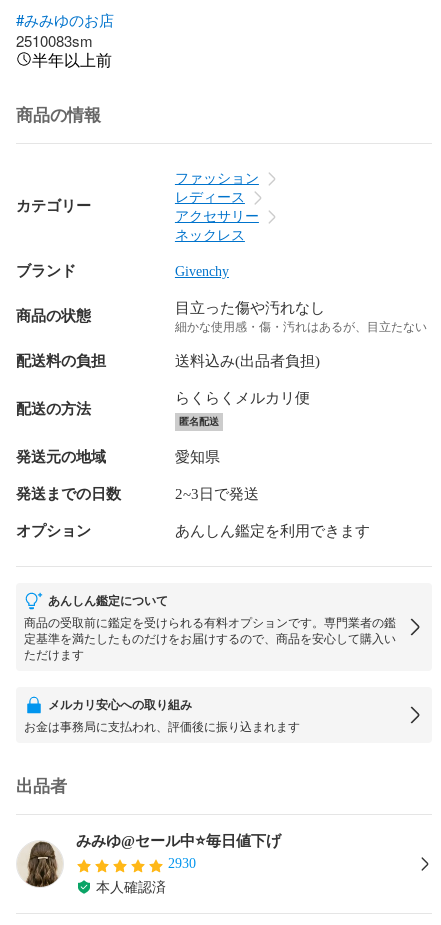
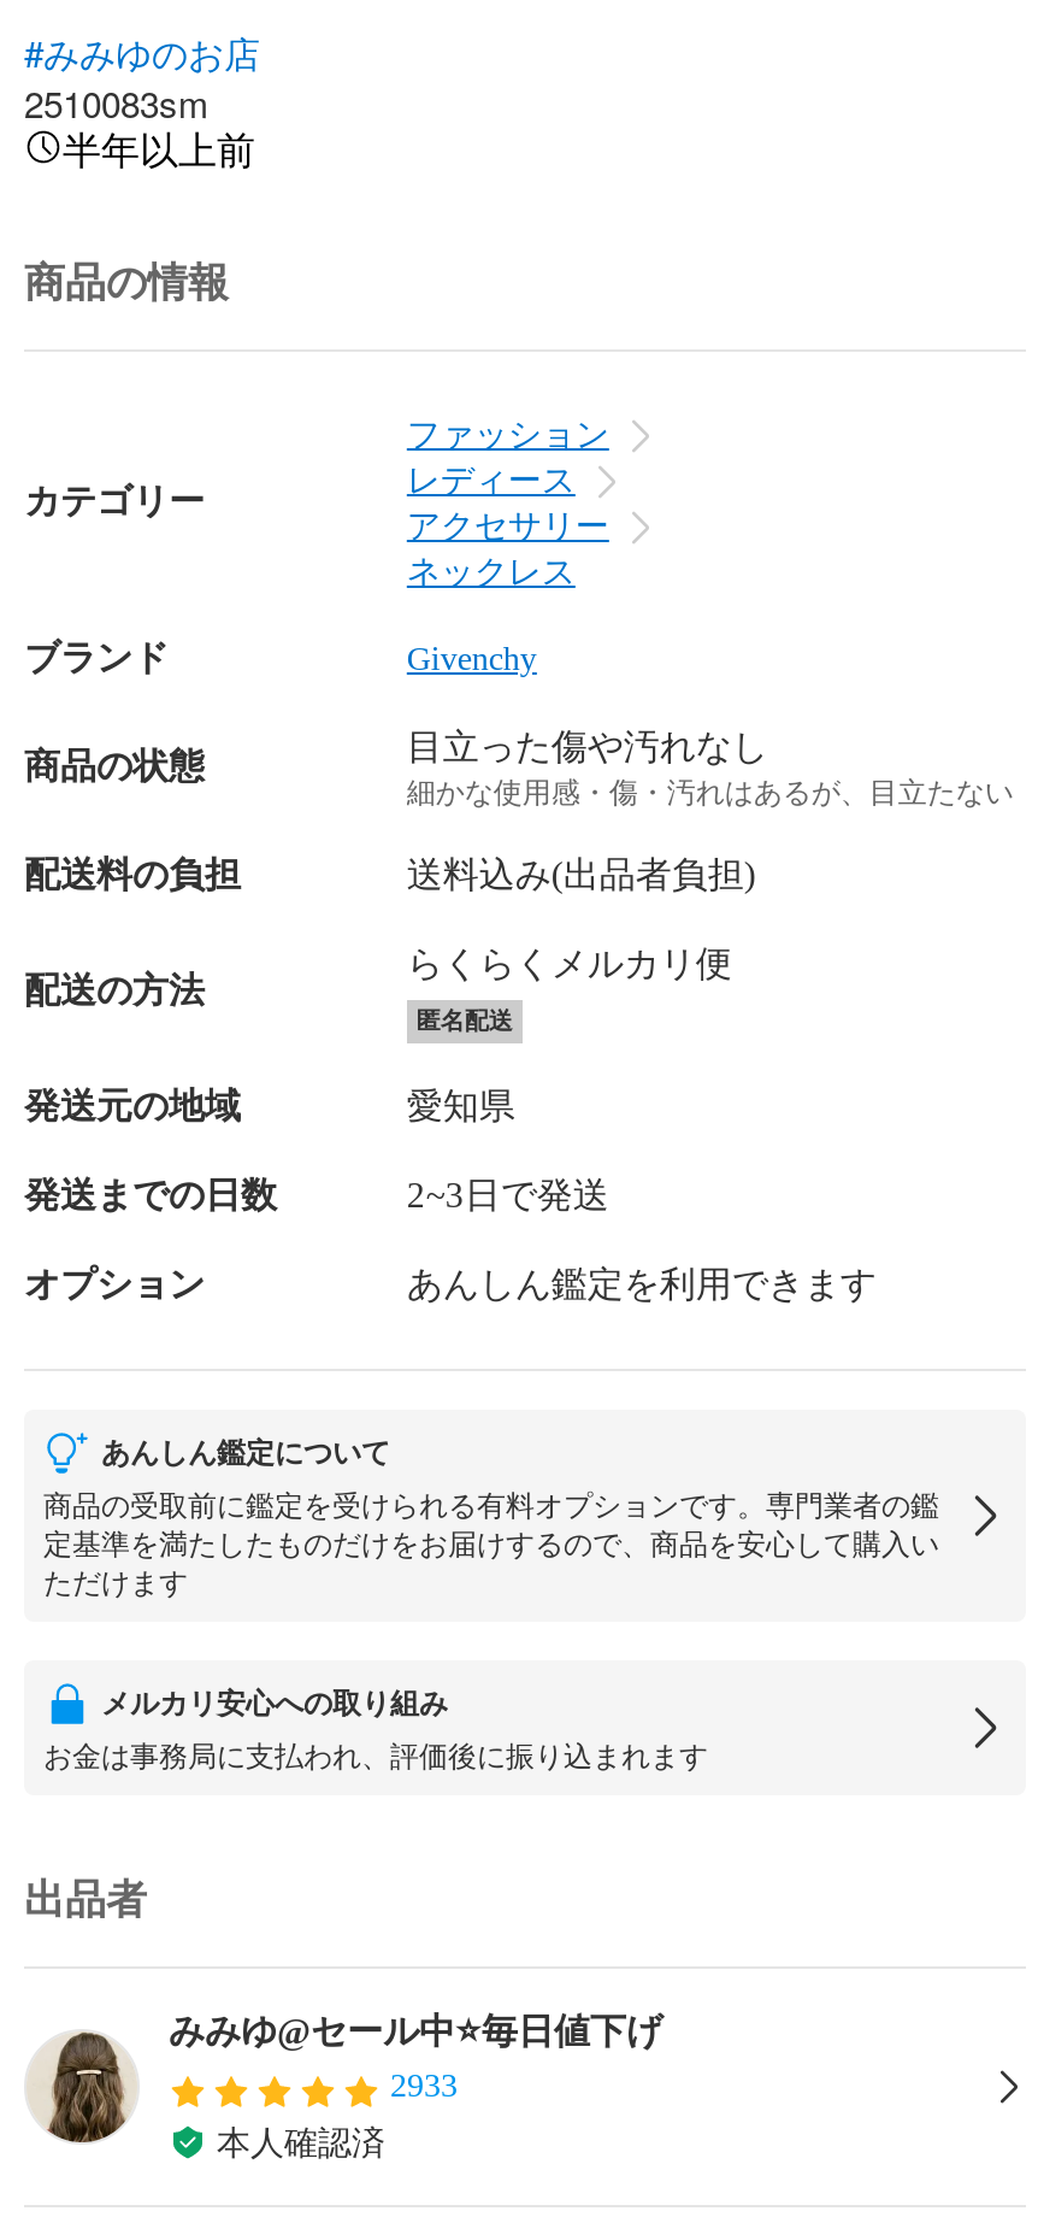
[168,856,196,871] 2930 -> [390,2067,458,2103] 2933

